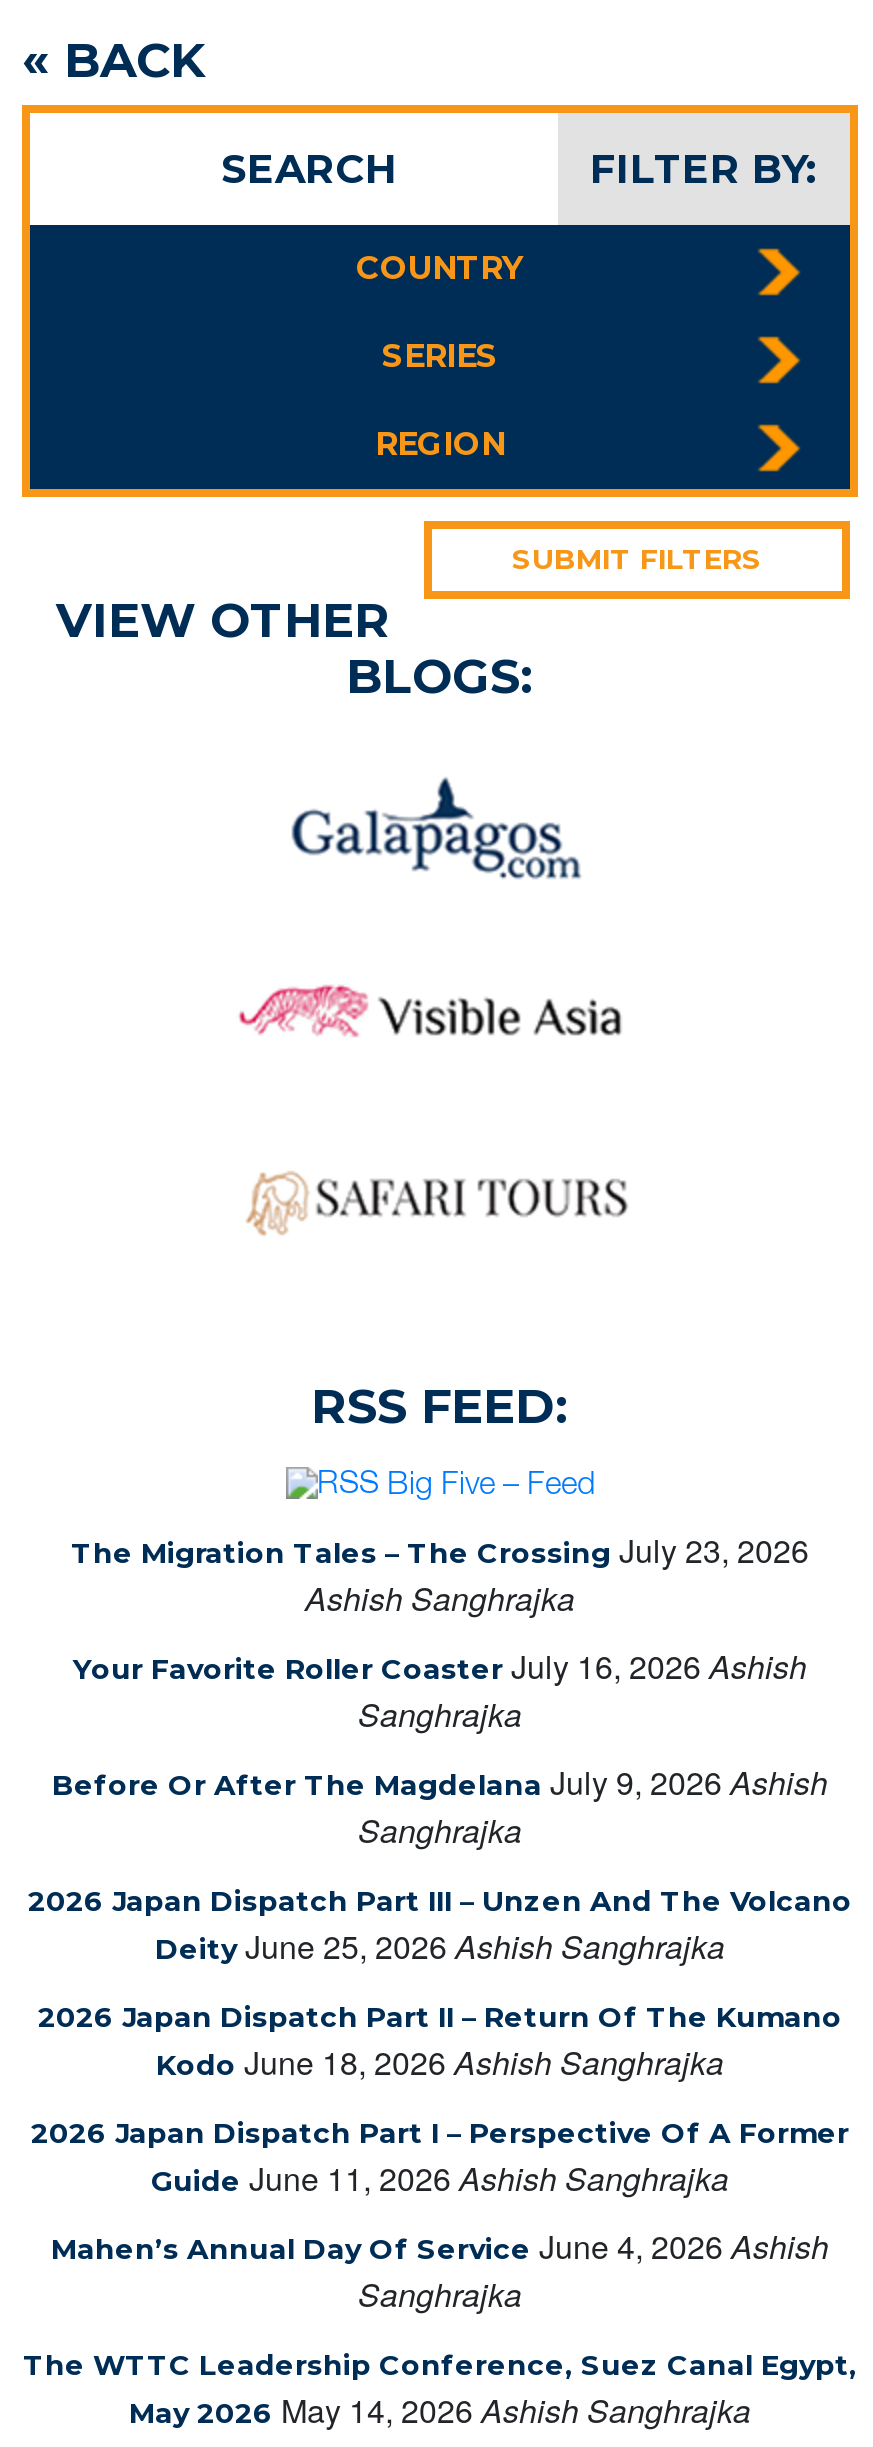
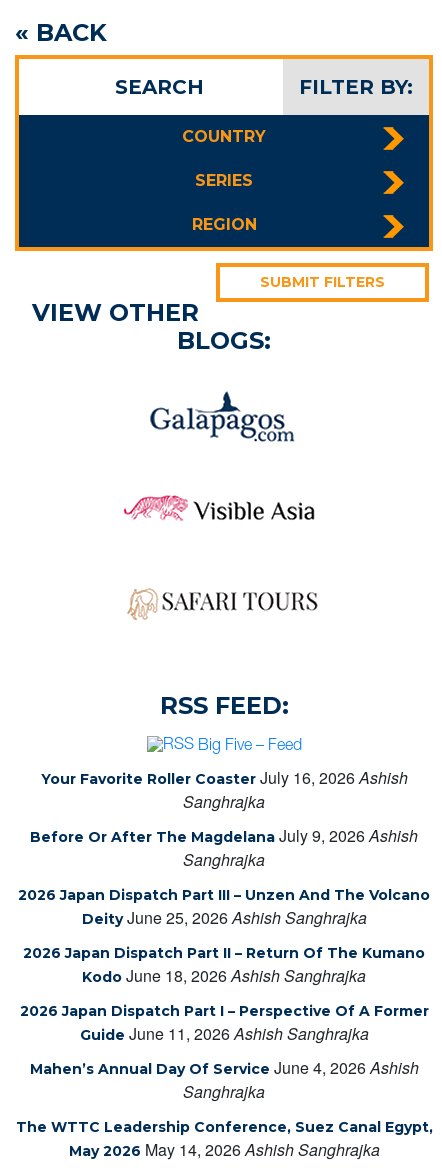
[71,1527,809,1621] The Migration Tales – The Crossing July 23, 2026 | Ashish Sanghrajka -> none

